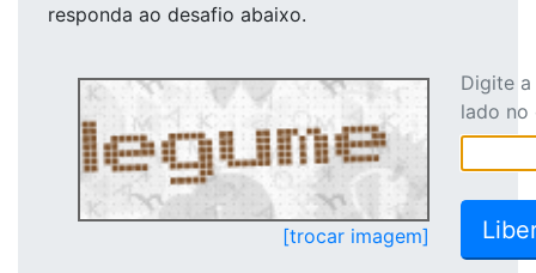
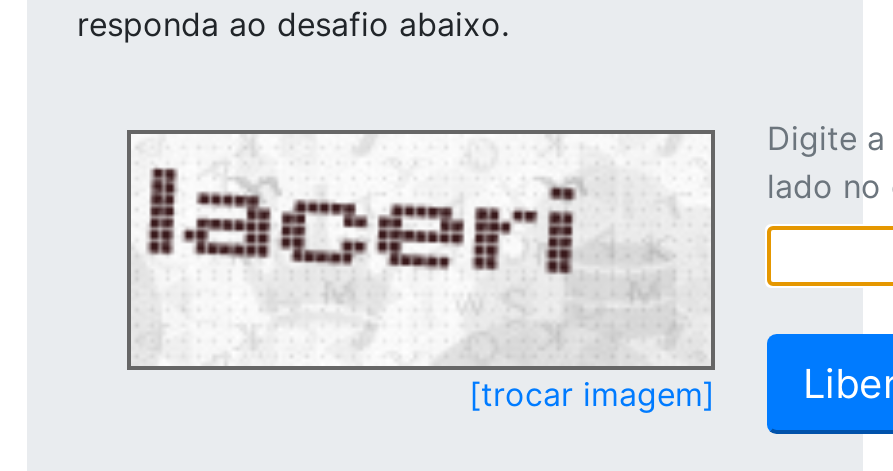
[81,83,392,217] [image] -> [131,160,643,362] [image]

